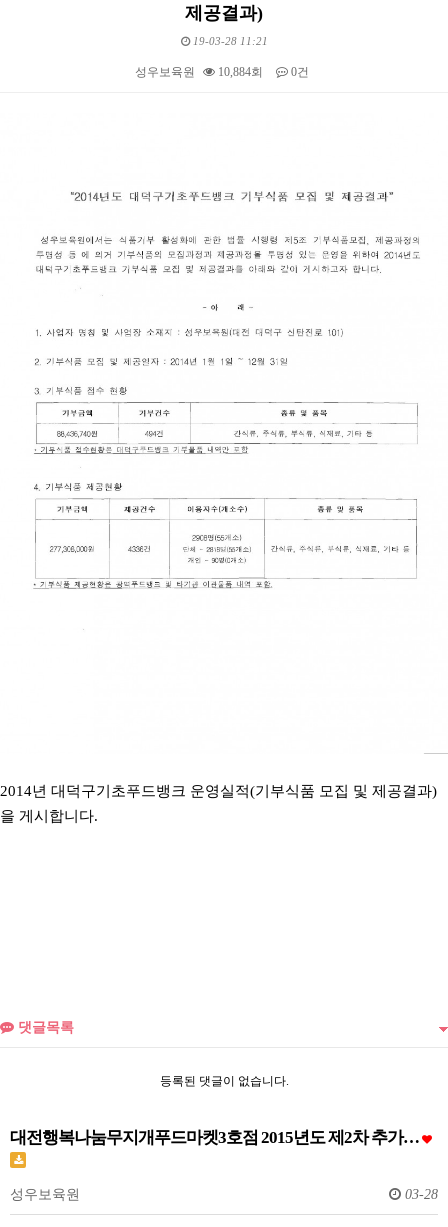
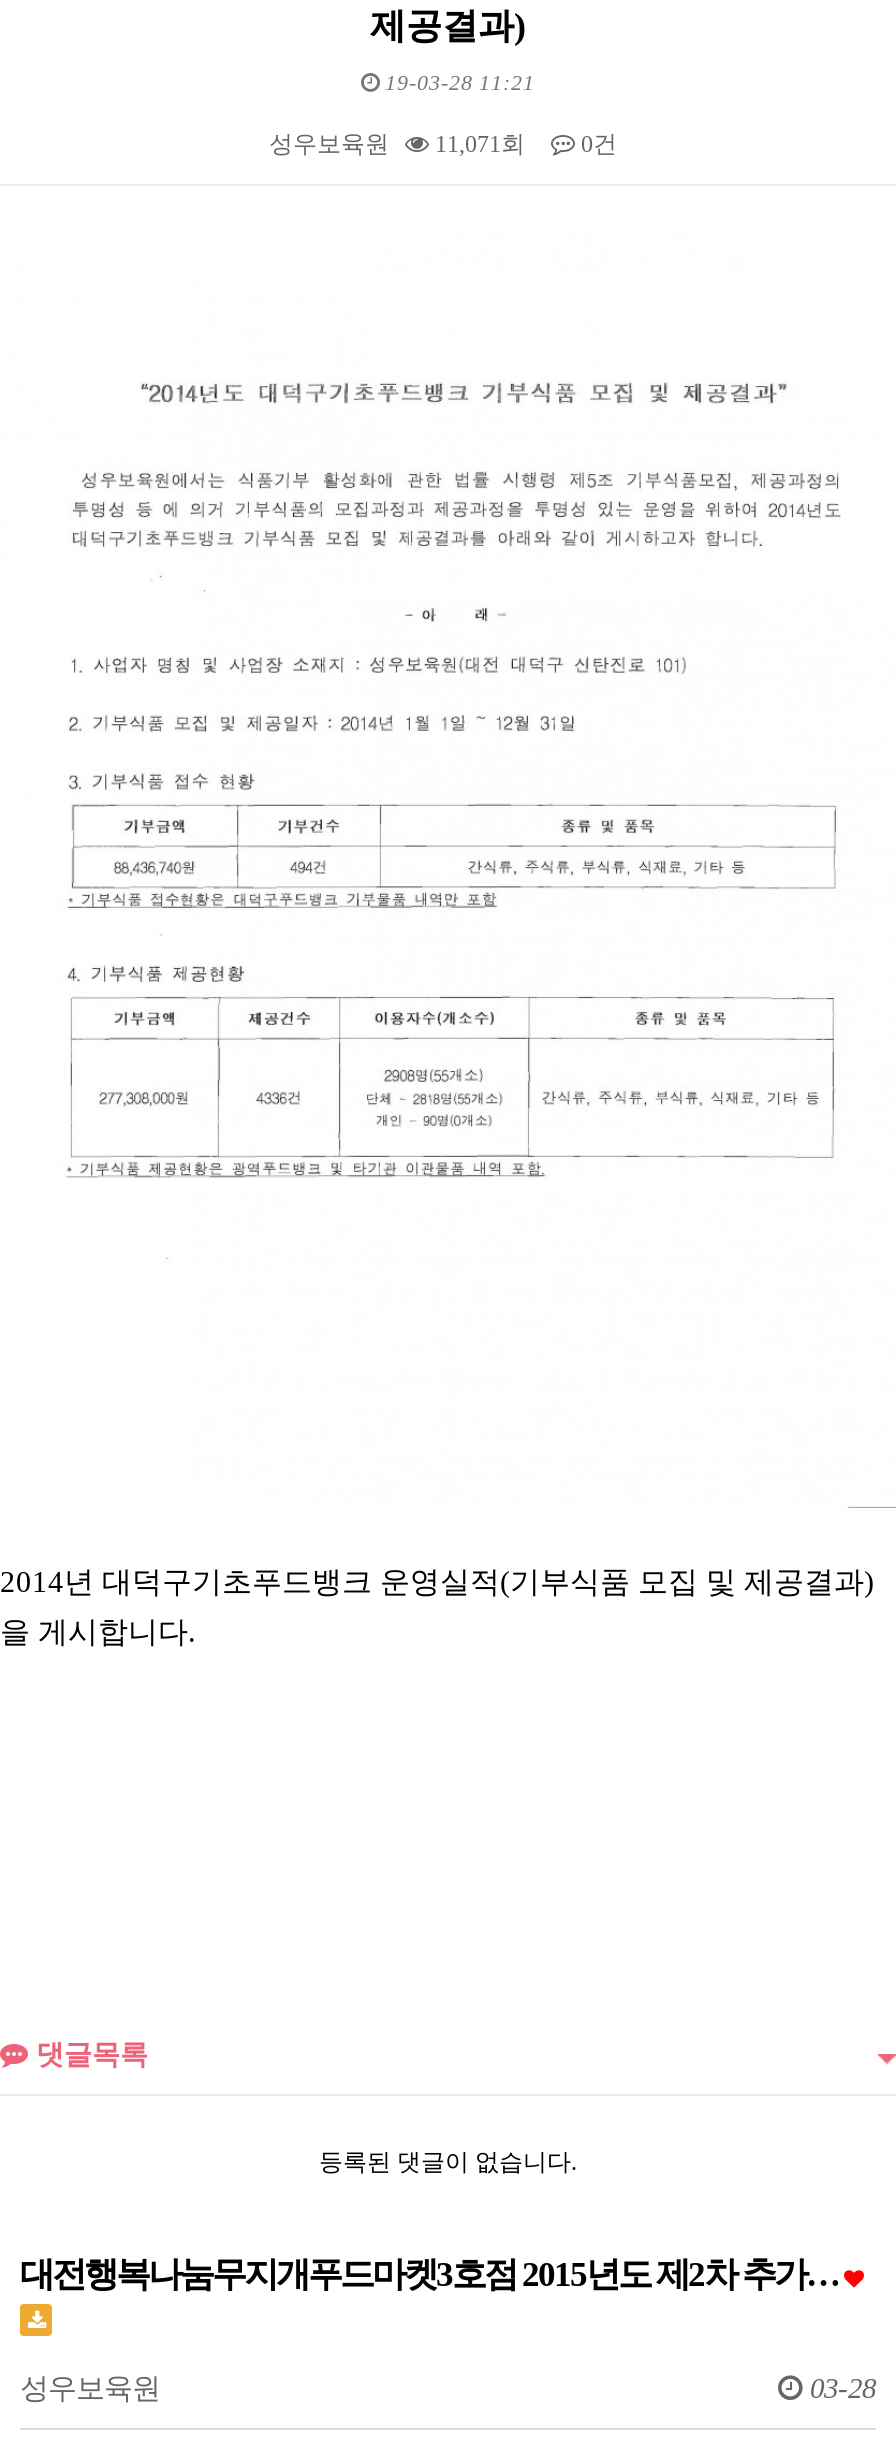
[134,65,308,79] 성우보육원 10,884회 0건 -> [269,130,617,158] 성우보육원 11,071회 0건

